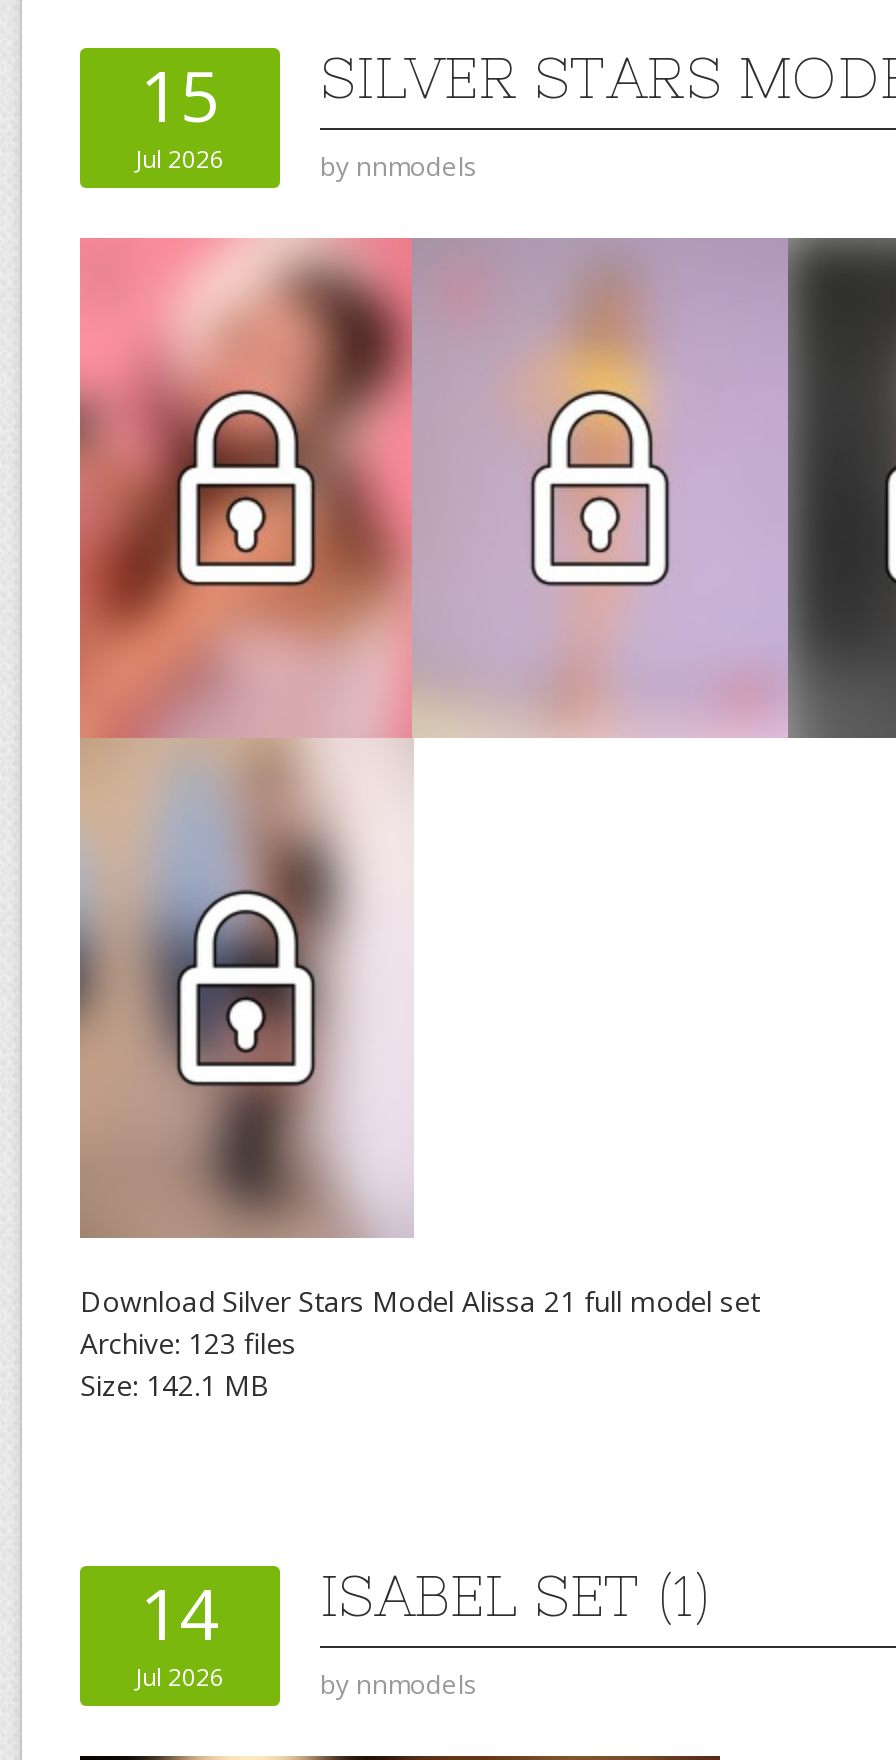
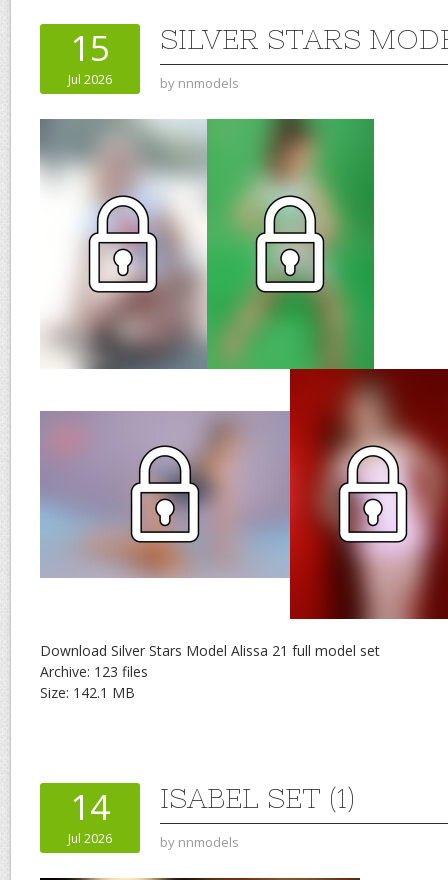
[78,236,890,1240] [image] -> [39,118,445,620] [image]

